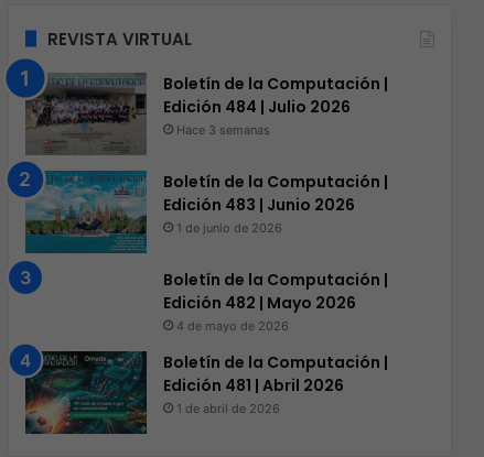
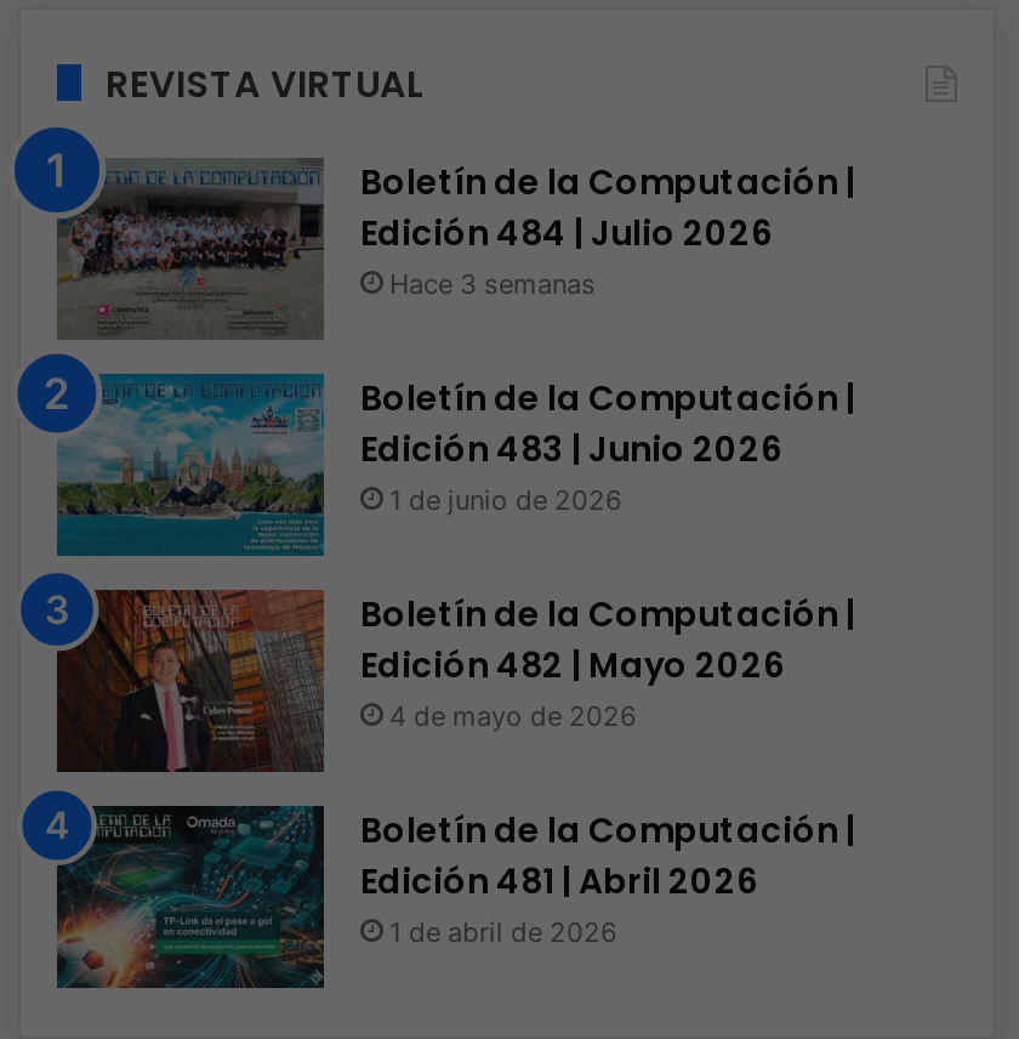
none -> [55,587,326,774] [image]

